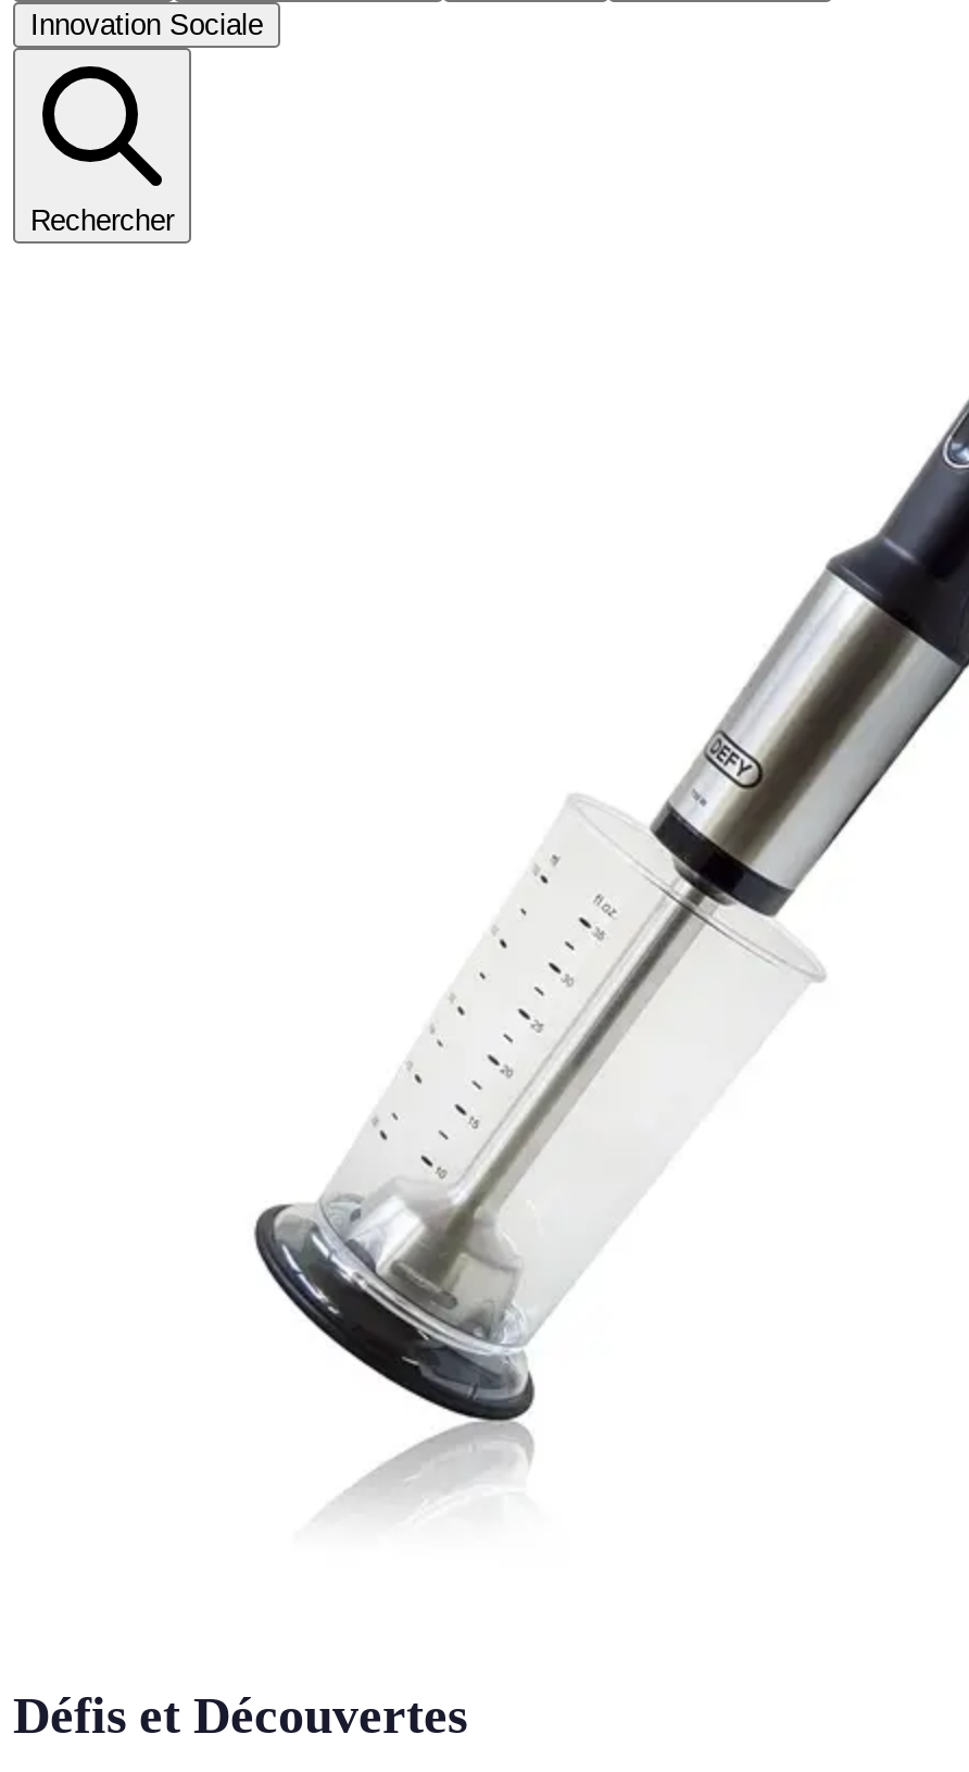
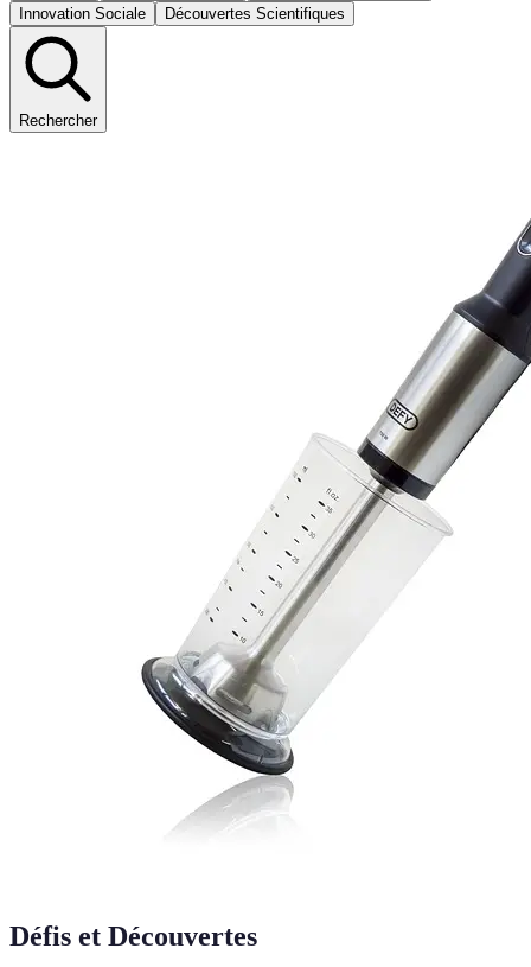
none -> [165,5,345,23] Découvertes Scientifiques

